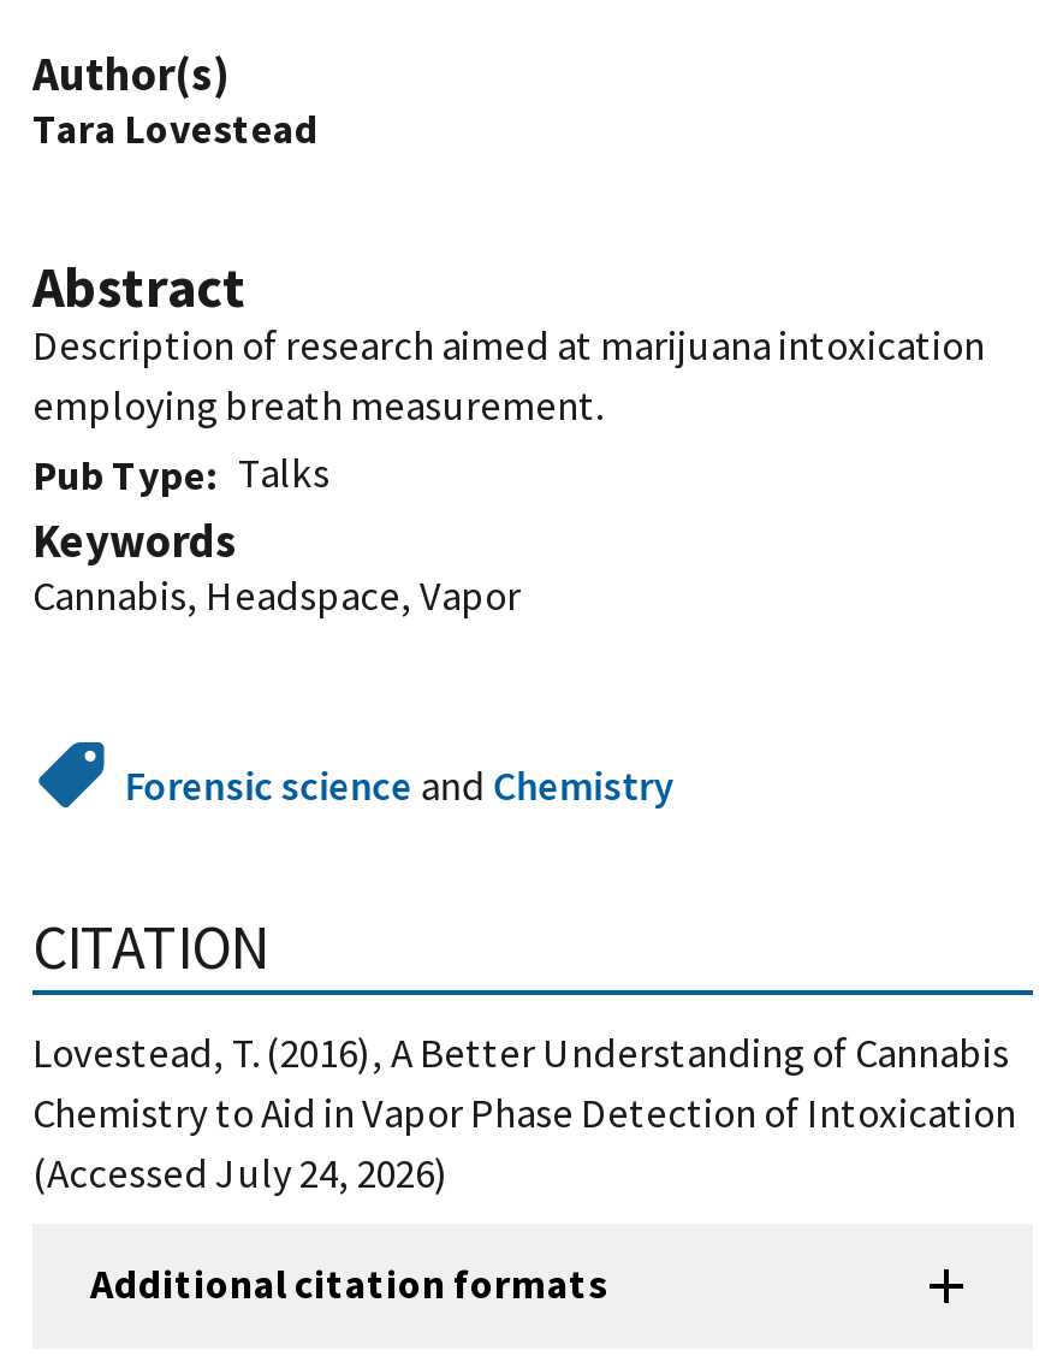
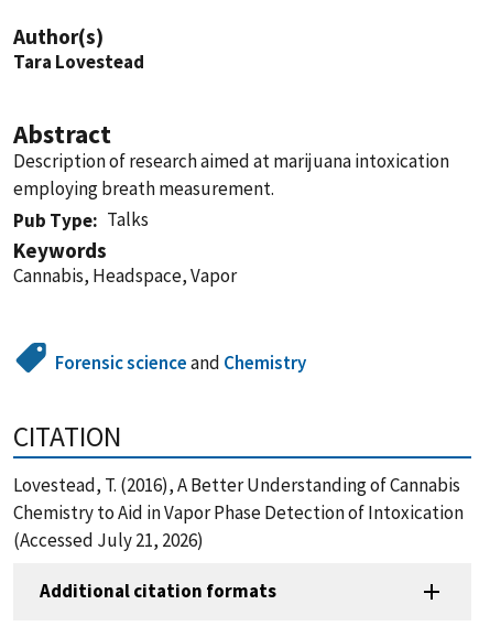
[32,1146,449,1199] (Accessed July 24, 2026) -> [13,528,204,552] (Accessed July 21, 2026)

